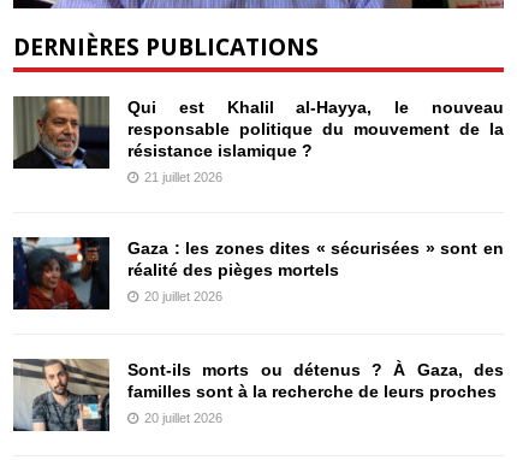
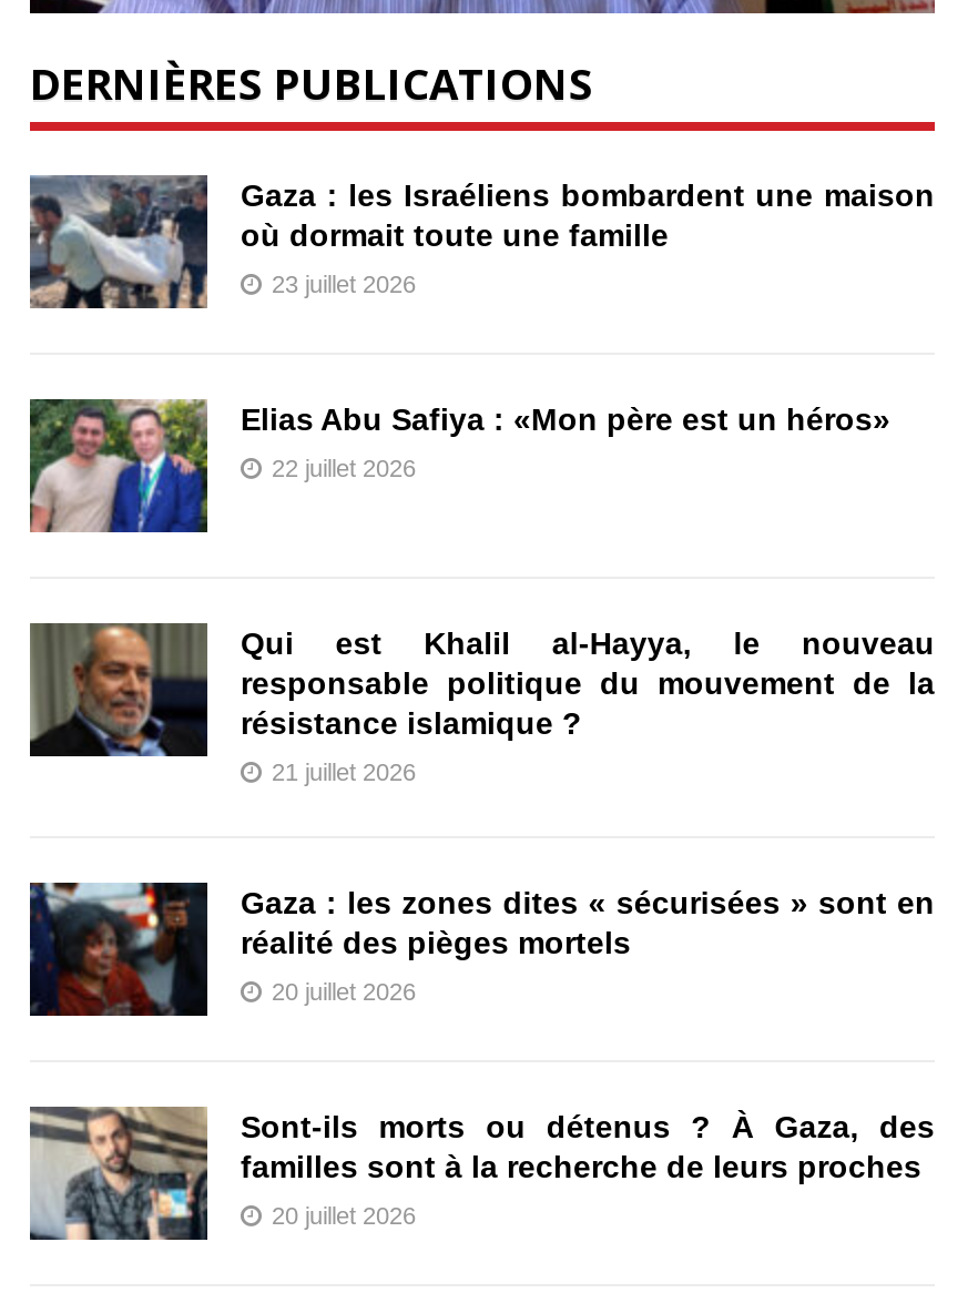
none -> [28,397,890,534] [image] | Elias Abu Safiya : «Mon père est un héros» | 22 juillet 2026
none -> [30,175,935,310] [image] | Gaza : les Israéliens bombardent une maison | où dormait toute une famille | 23 juillet 2026

